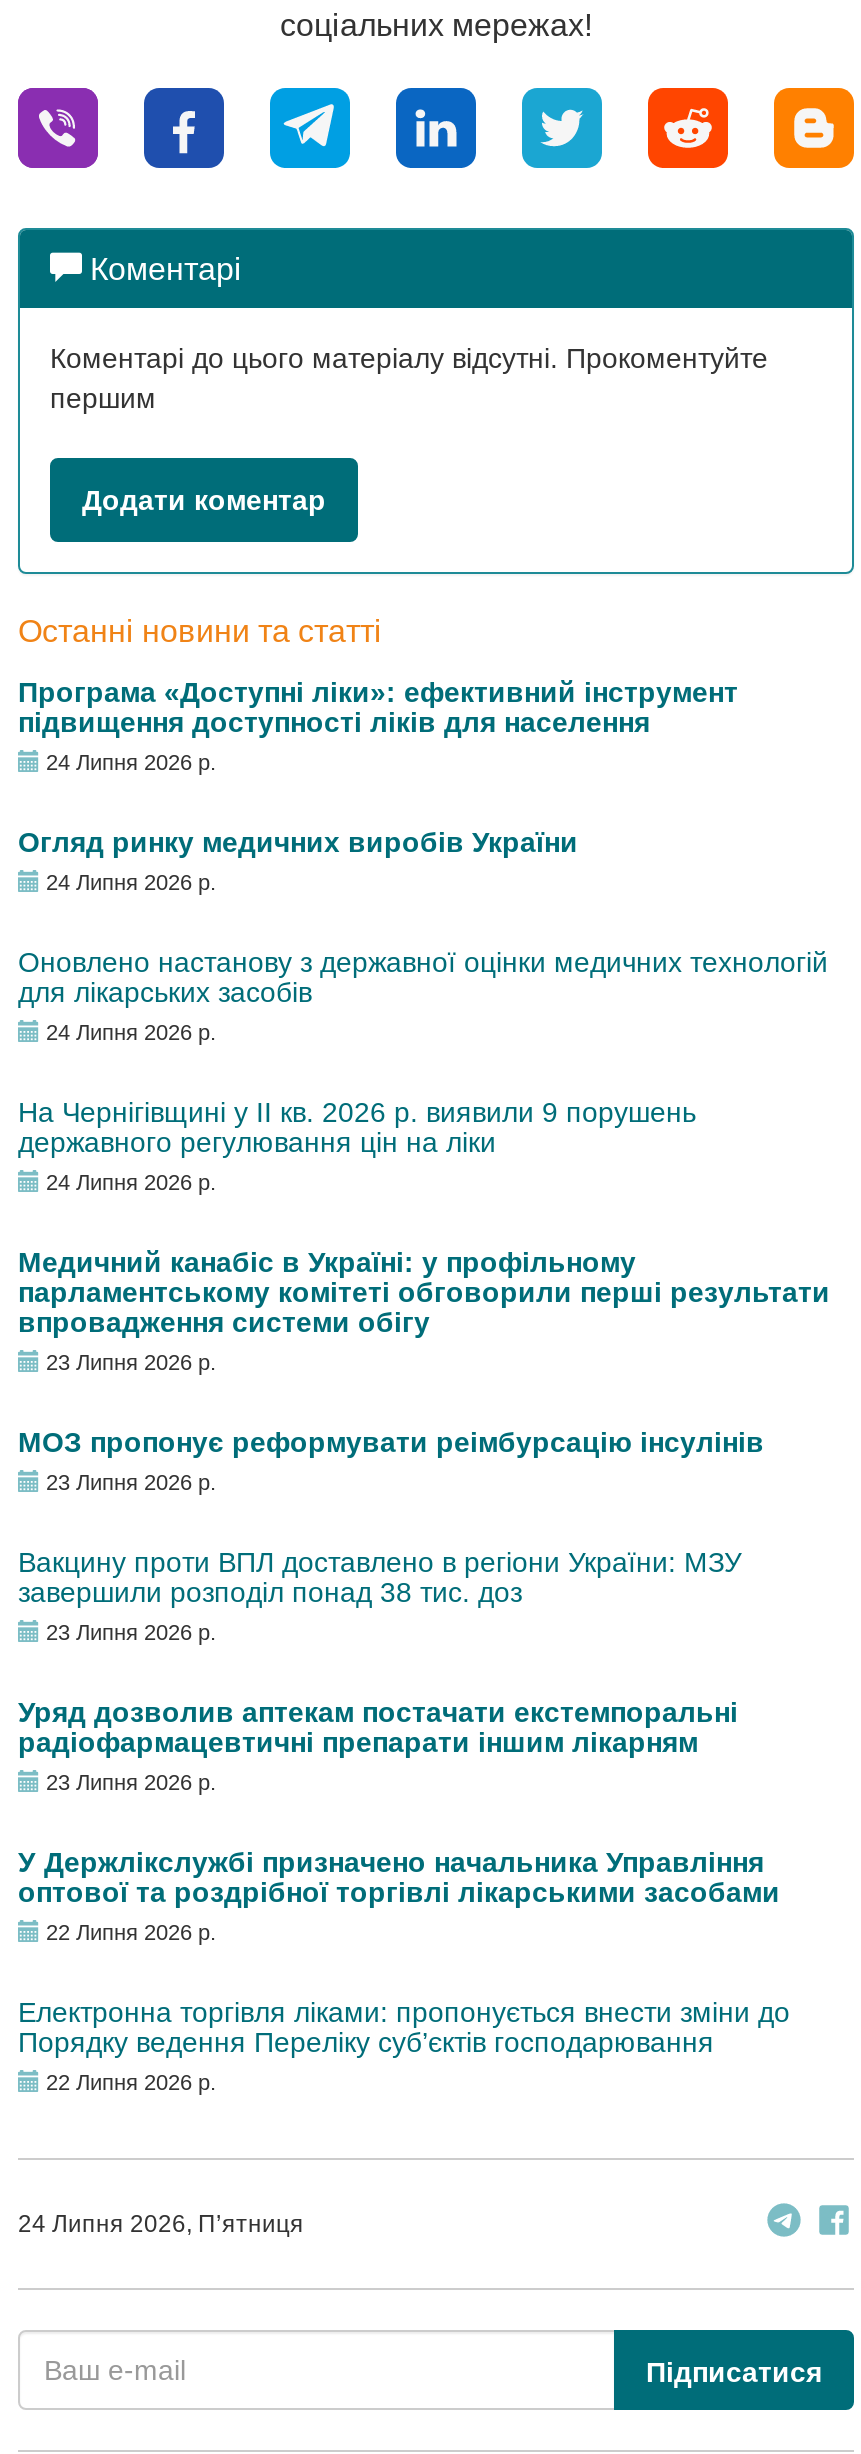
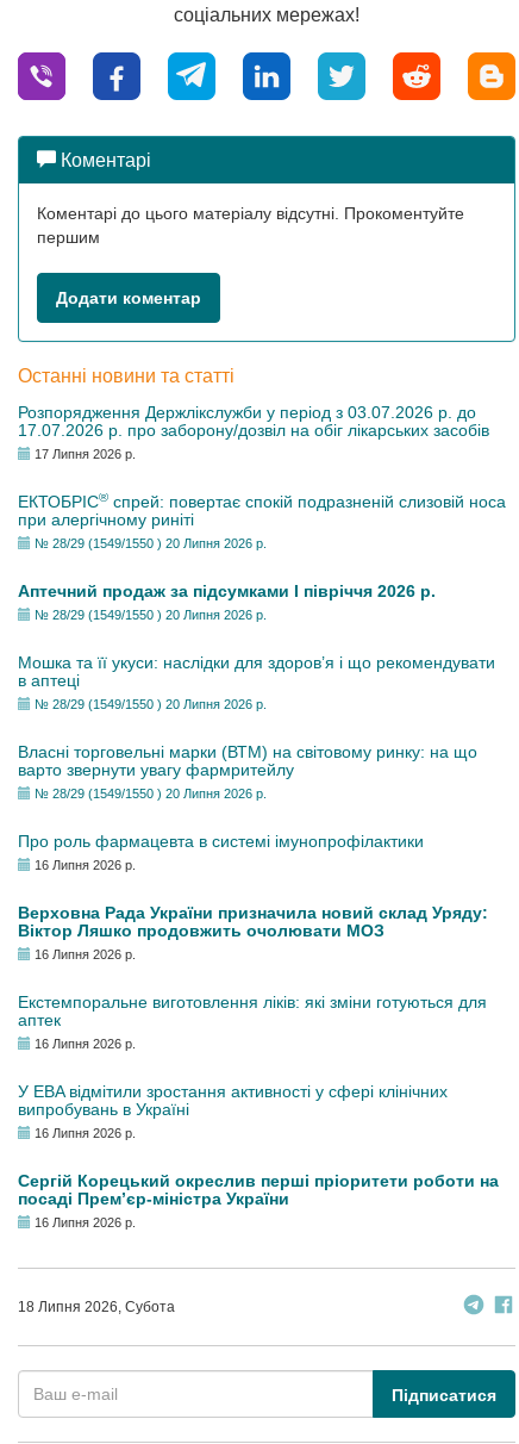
[18,676,738,774] Програма «Доступні ліки»: ефективний інструмент | підвищення доступності ліків для населення | 24 Липня 2026 р. -> [18,403,489,461] Розпорядження Держлікслужби у період з 03.07.2026 р. до | 17.07.2026 р. про заборону/дозвіл на обіг лікарських засобів | 17 Липня 2026 р.
[18,826,578,894] Огляд ринку медичних виробів України | 24 Липня 2026 р. -> [18,489,506,550] ЕКТОБРІС® спрей: повертає спокій подразненій слизовій носа | при алергічному риніті | № 28/29 (1549/1550 ) 20 Липня 2026 р.
[18,946,828,1044] Оновлено настанову з державної оцінки медичних технологій | для лікарських засобів | 24 Липня 2026 р. -> [18,581,436,622] Аптечний продаж за підсумками І півріччя 2026 р. | № 28/29 (1549/1550 ) 20 Липня 2026 р.
[18,1096,696,1194] На Чернігівщині у ІІ кв. 2026 р. виявили 9 порушень | державного регулювання цін на ліки | 24 Липня 2026 р. -> [18,653,495,711] Мошка та її укуси: наслідки для здоров’я і що рекомендувати | в аптеці | № 28/29 (1549/1550 ) 20 Липня 2026 р.
[18,1246,830,1374] Медичний канабіс в Україні: у профільному | парламентському комітеті обговорили перші результати | впровадження системи обігу | 23 Липня 2026 р. -> [18,742,477,801] Власні торговельні марки (ВТМ) на світовому ринку: на що | варто звернути увагу фармритейлу | № 28/29 (1549/1550 ) 20 Липня 2026 р.
[18,1426,764,1494] МОЗ пропонує реформувати реімбурсацію інсулінів | 23 Липня 2026 р. -> [18,832,424,872] Про роль фармацевта в системі імунопрофілактики | 16 Липня 2026 р.
[18,1546,742,1644] Вакцину проти ВПЛ доставлено в регіони України: МЗУ | завершили розподіл понад 38 тис. доз | 23 Липня 2026 р. -> [18,903,488,961] Верховна Рада України призначила новий склад Уряду: | Віктор Ляшко продовжить очолювати МОЗ | 16 Липня 2026 р.
[18,1696,738,1794] Уряд дозволив аптекам постачати екстемпоральні | радіофармацевтичні препарати іншим лікарням | 23 Липня 2026 р. -> [18,992,487,1051] Екстемпоральне виготовлення ліків: які зміни готуються для | аптек | 16 Липня 2026 р.
[18,1846,780,1944] У Держлікслужбі призначено начальника Управління | оптової та роздрібної торгівлі лікарськими засобами | 22 Липня 2026 р. -> [18,1082,448,1140] У EBA відмітили зростання активності у сфері клінічних | випробувань в Україні | 16 Липня 2026 р.
[18,1996,790,2094] Електронна торгівля ліками: пропонується внести зміни до | Порядку ведення Переліку суб’єктів господарювання | 22 Липня 2026 р. -> [18,1171,499,1230] Сергій Корецький окреслив перші пріоритети роботи на | посаді Прем’єр-міністра України | 16 Липня 2026 р.
[18,2210,304,2238] 24 Липня 2026, П’ятниця -> [18,1299,175,1315] 18 Липня 2026, Субота

